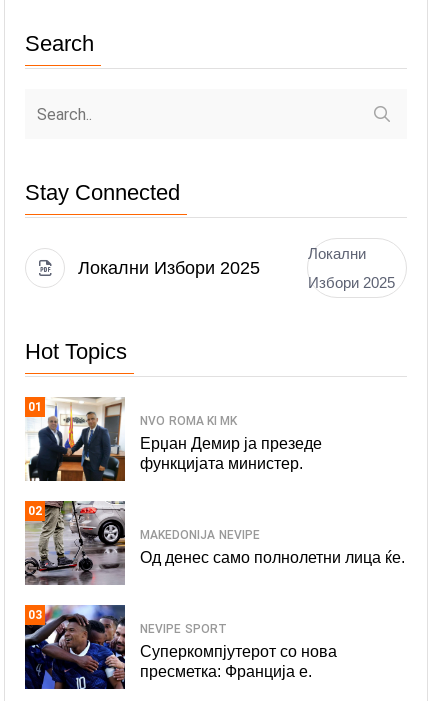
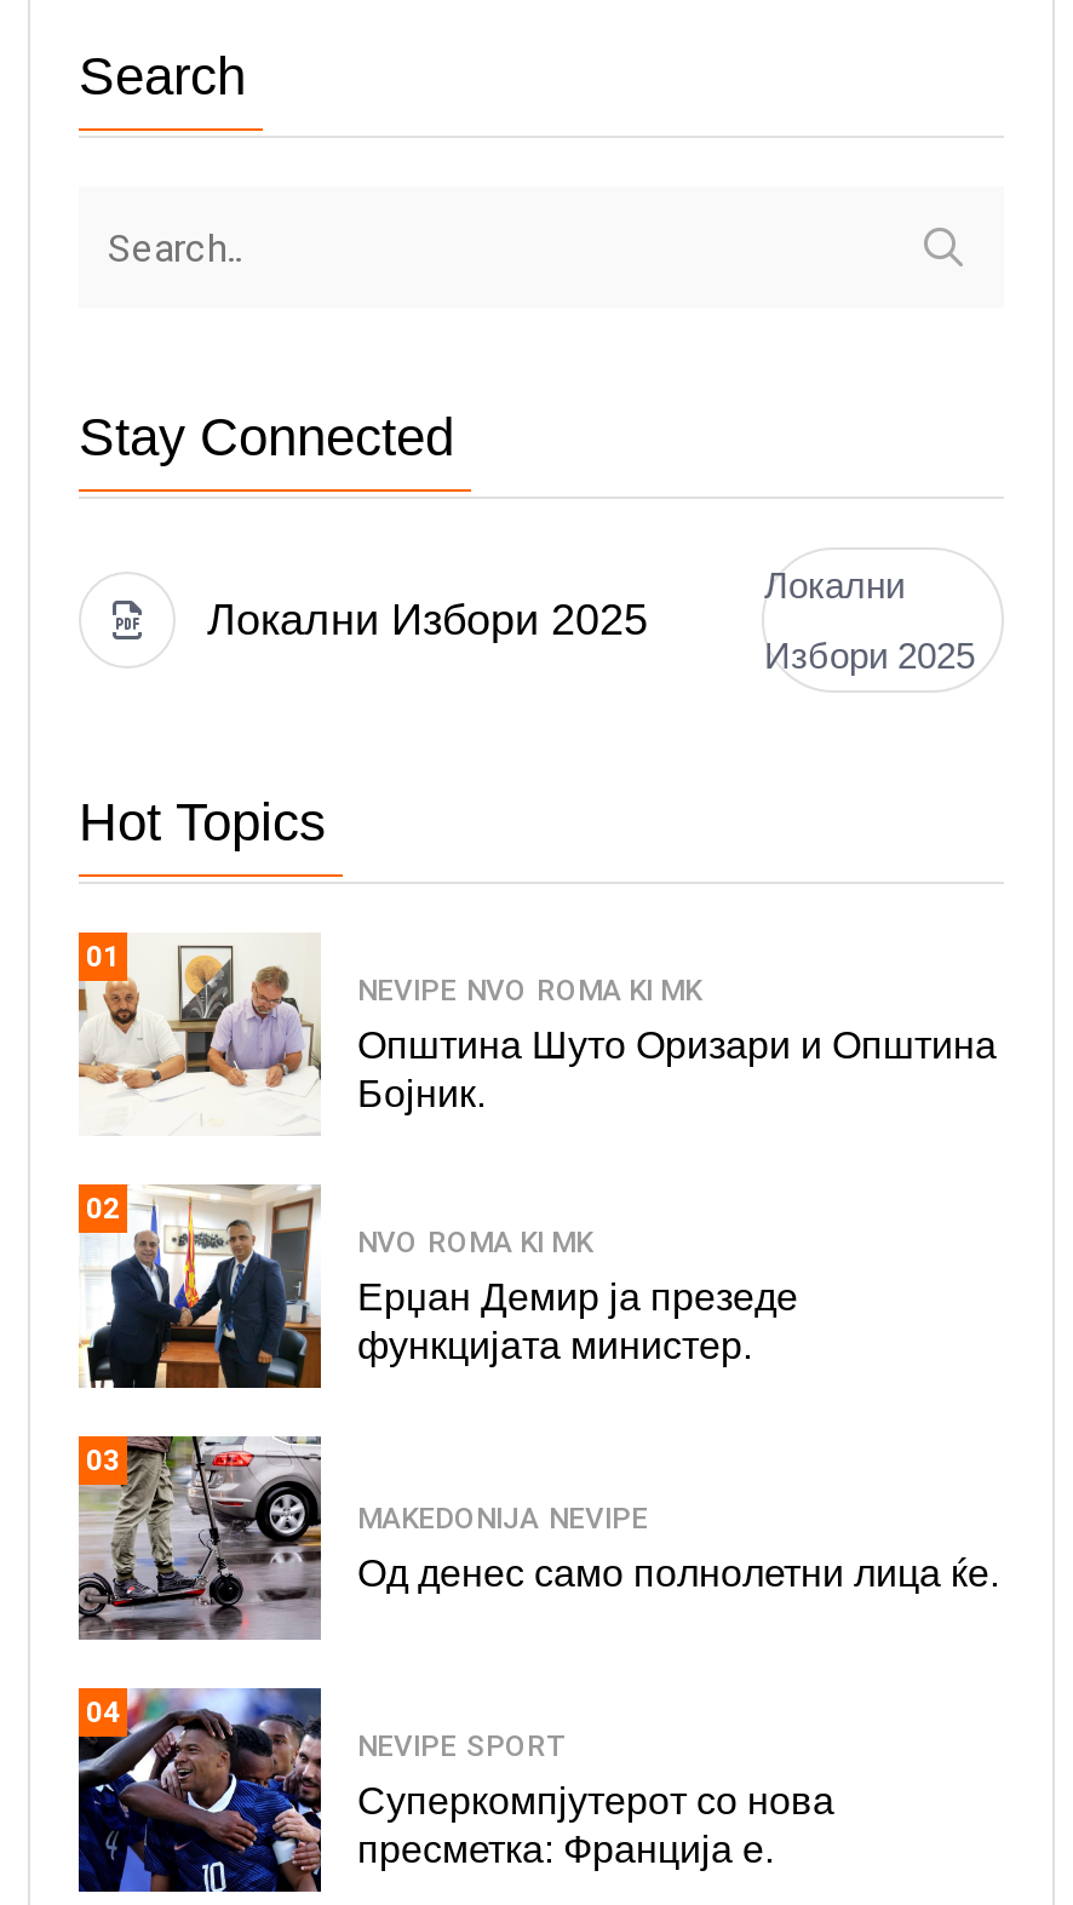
none -> [76,933,997,1225] [image] | NEVIPE NVO ROMA KI MK | Општина Шуто Оризари и Општина | Бојник. | 02
[28,504,42,518] 02 -> [86,1443,120,1477] 03
[28,608,42,622] 03 -> [86,1695,120,1729] 04

